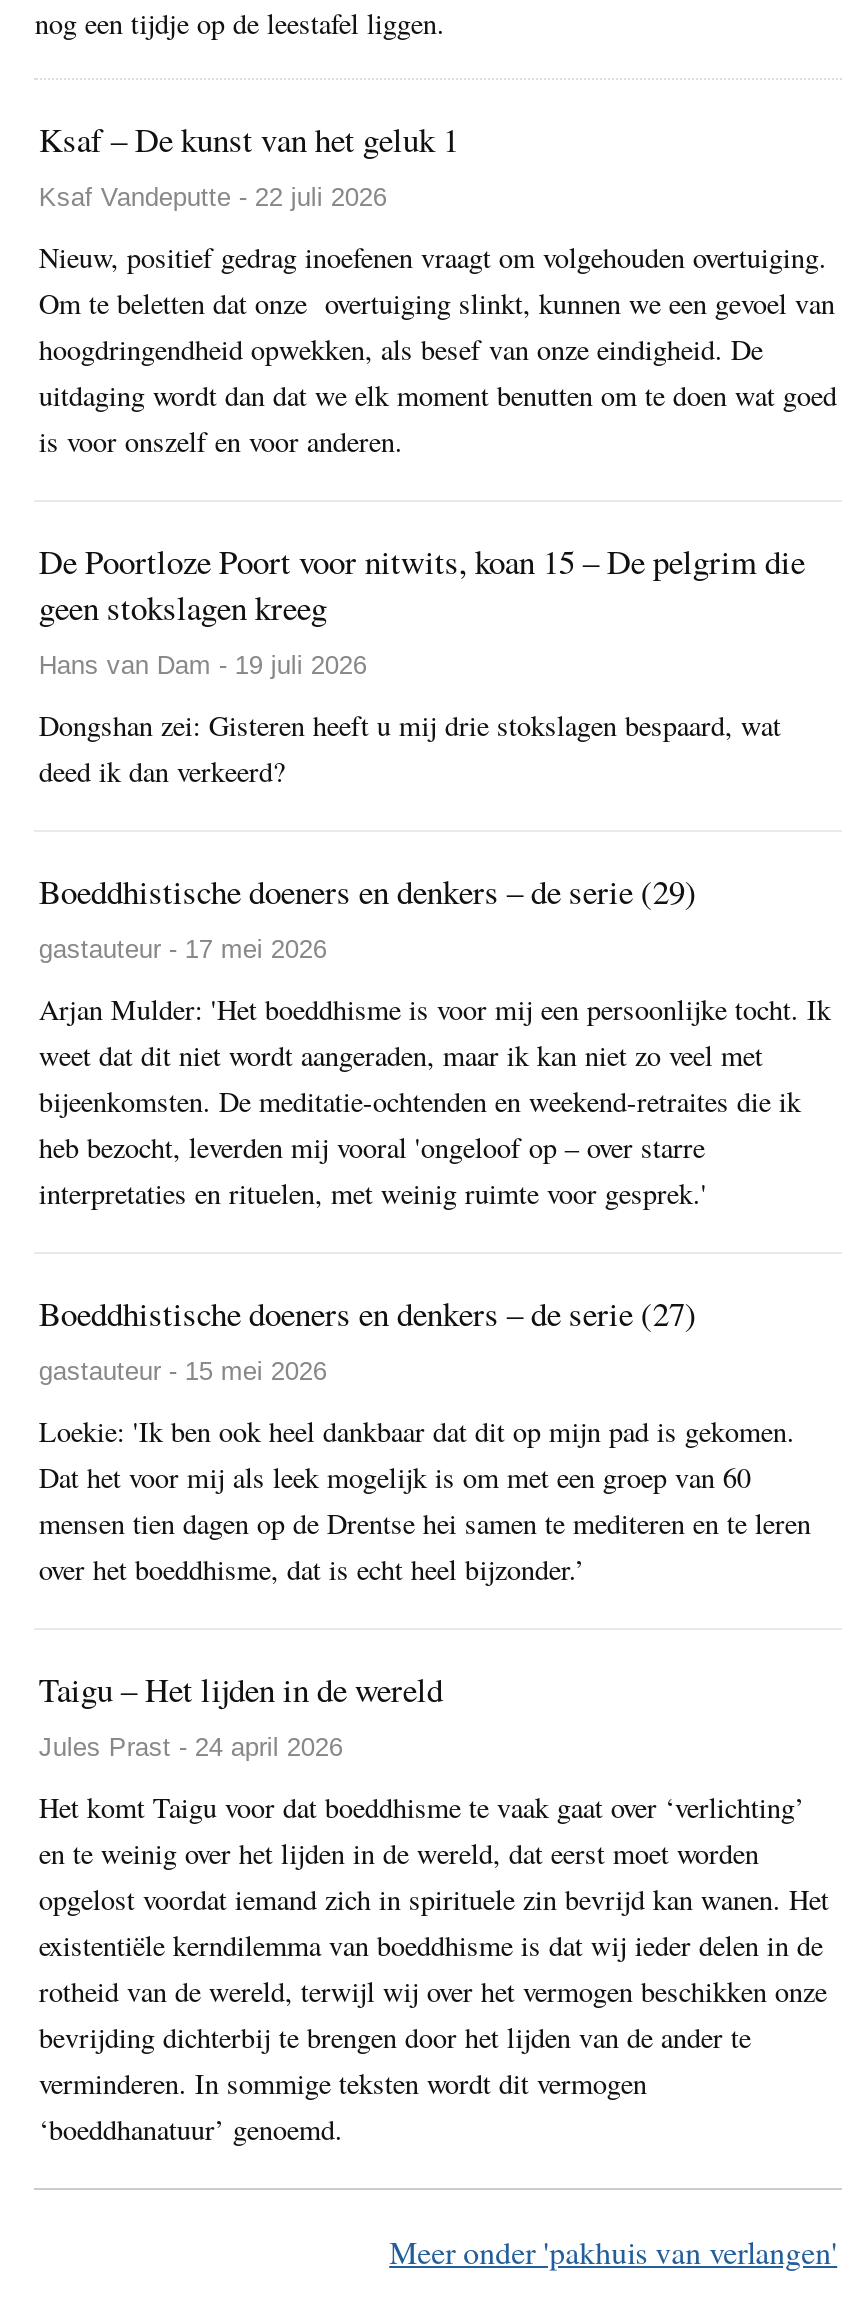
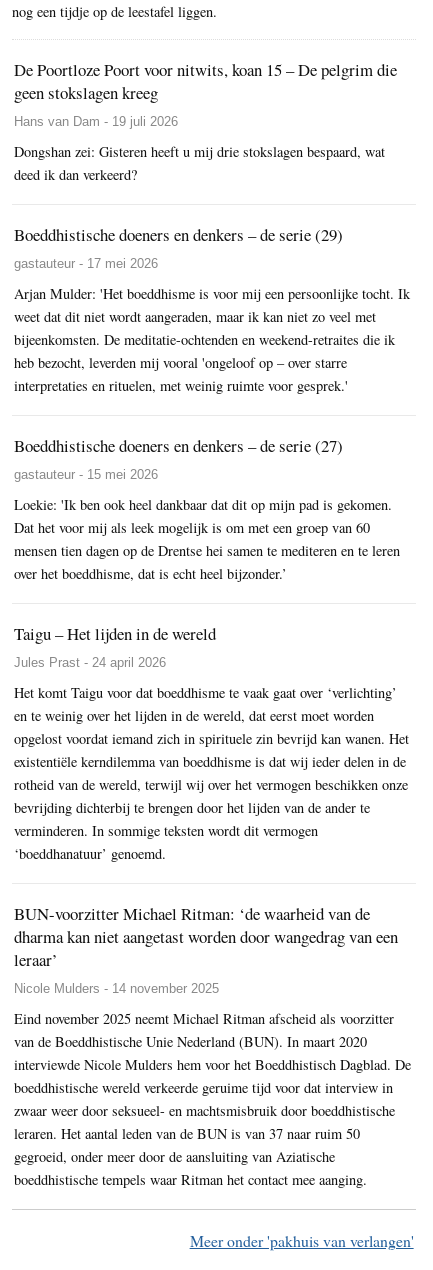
[39,115,837,459] Ksaf – De kunst van het geluk 1 | Ksaf Vandeputte - 22 juli 2026 | Nieuw, positief gedrag inoefenen vraagt om volgehouden overtuiging. | Om te beletten dat onze overtuiging slinkt, kunnen we een gevoel van | hoogdringendheid opwekken, als besef van onze eindigheid. De | uitdaging wordt dan dat we elk moment benutten om te doen wat goed | is voor onszelf en voor anderen. -> none
moved [39,537,831,2147] -> [14,58,410,863]: De Poortloze Poort voor nitwits, koan 15 – De pelgrim die | geen stokslagen kreeg | Hans van Dam - 19 juli 2026 | ... | verminderen. In sommige teksten wordt dit vermogen | ‘boeddhanatuur’ genoemd.
none -> [14,902,411,1189] BUN-voorzitter Michael Ritman: ‘de waarheid van de | dharma kan niet aangetast worden door wangedrag van een | leraar’ | Nicole Mulders - 14 november 2025 | Eind november 2025 neemt Michael Ritman afscheid als voorzitter | van de Boeddhistische Unie Nederland (BUN). In maart 2020 | interviewde Nicole Mulders hem voor het Boeddhistisch Dagblad. De | boeddhistische wereld verkeerde geruime tijd voor dat interview in | zwaar weer door seksueel- en machtsmisbruik door boeddhistische | leraren. Het aantal leden van de BUN is van 37 naar ruim 50 | gegroeid, onder meer door de aansluiting van Aziatische | boeddhistische tempels waar Ritman het contact mee aanging.

